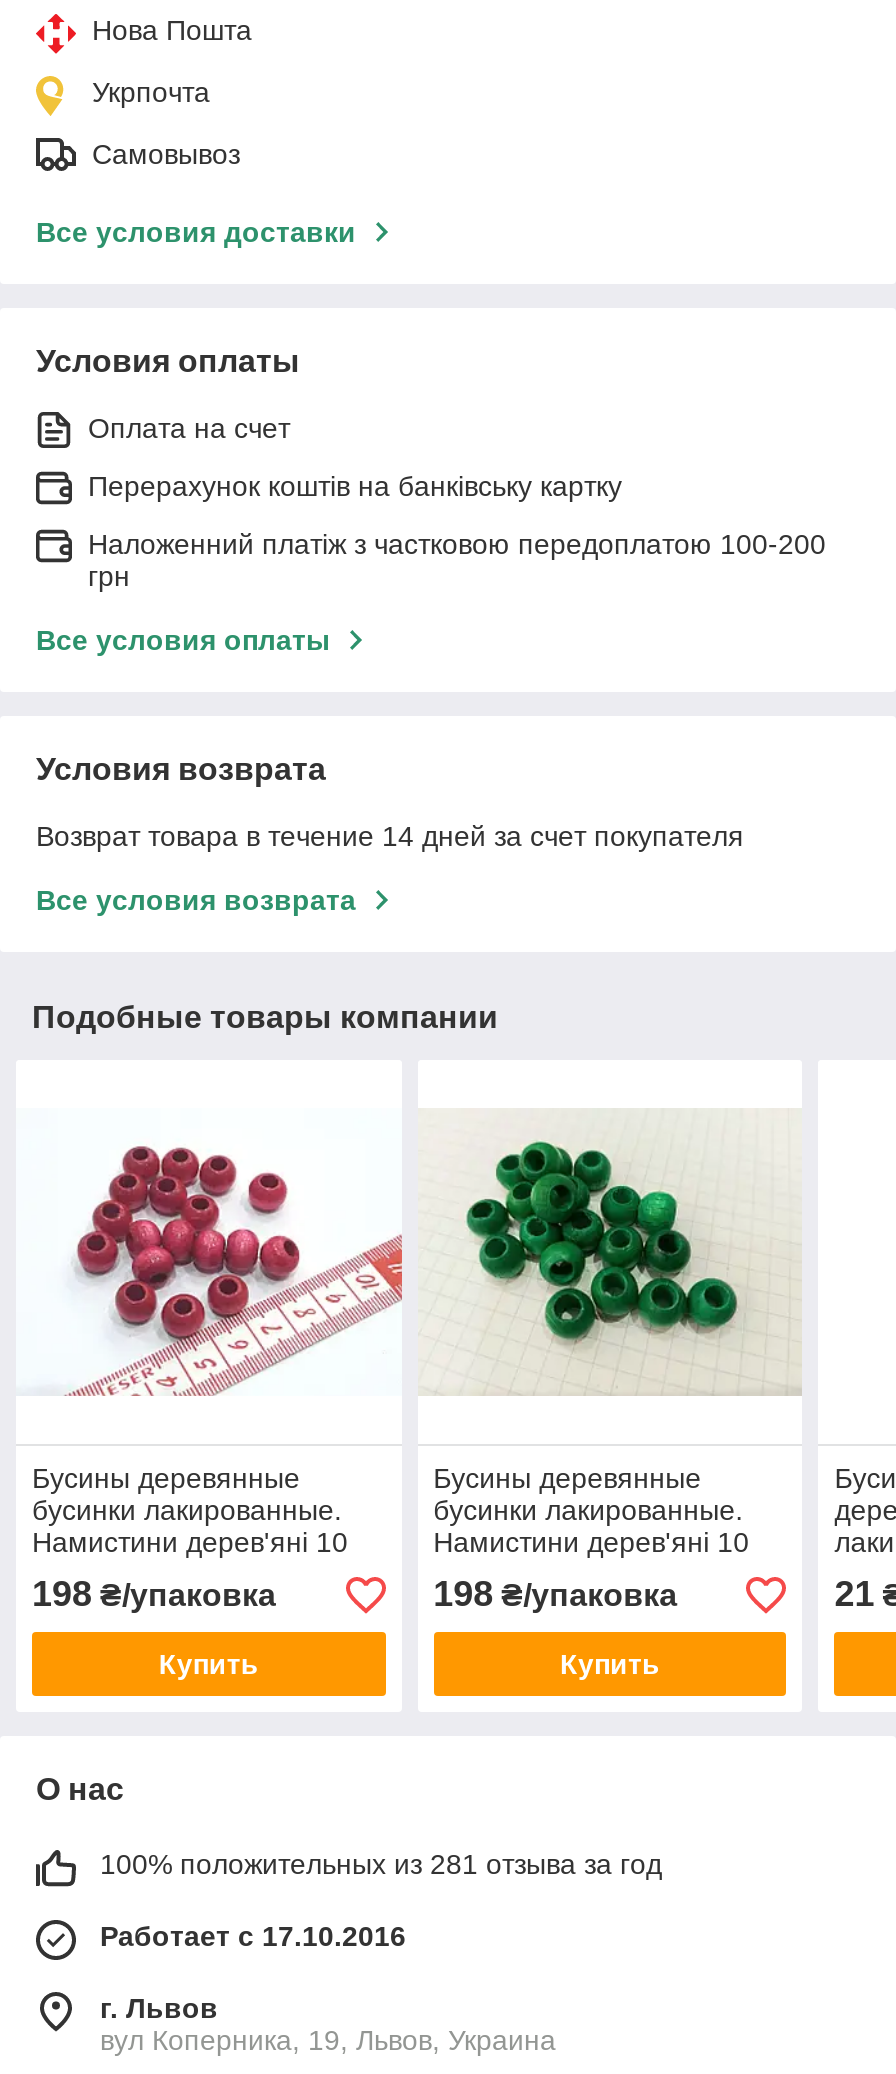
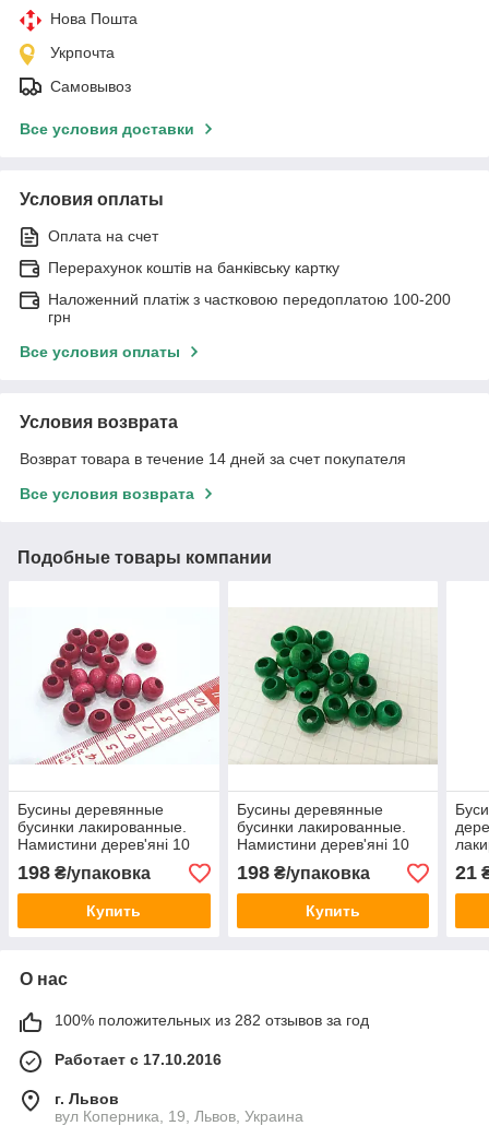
[100,1849,662,1881] 100% положительных из 281 отзыва за год -> [55,1012,369,1029] 100% положительных из 282 отзывов за год

